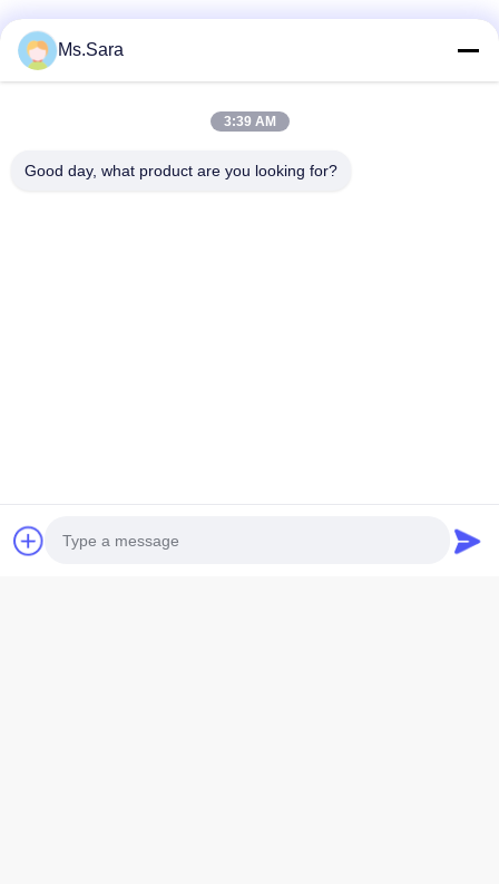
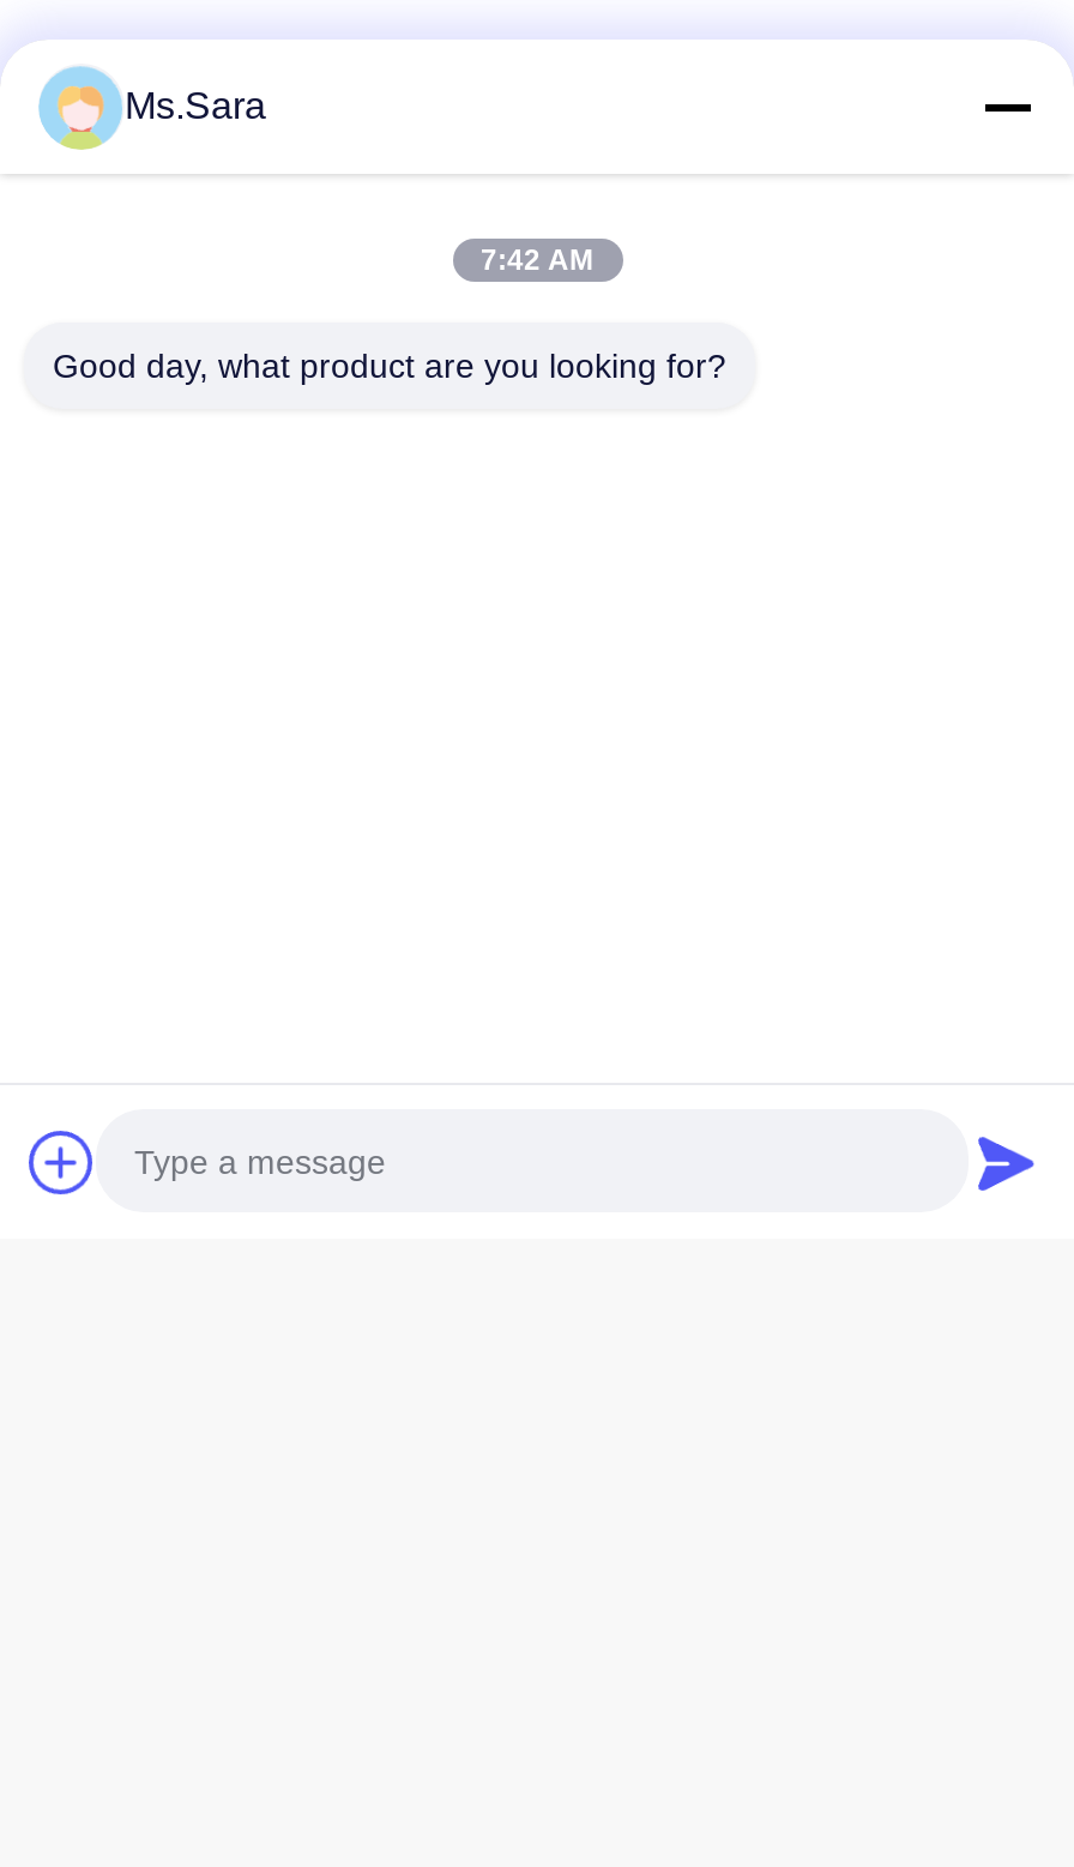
[223,114,276,129] 3:39 AM -> [481,243,593,277] 7:42 AM

